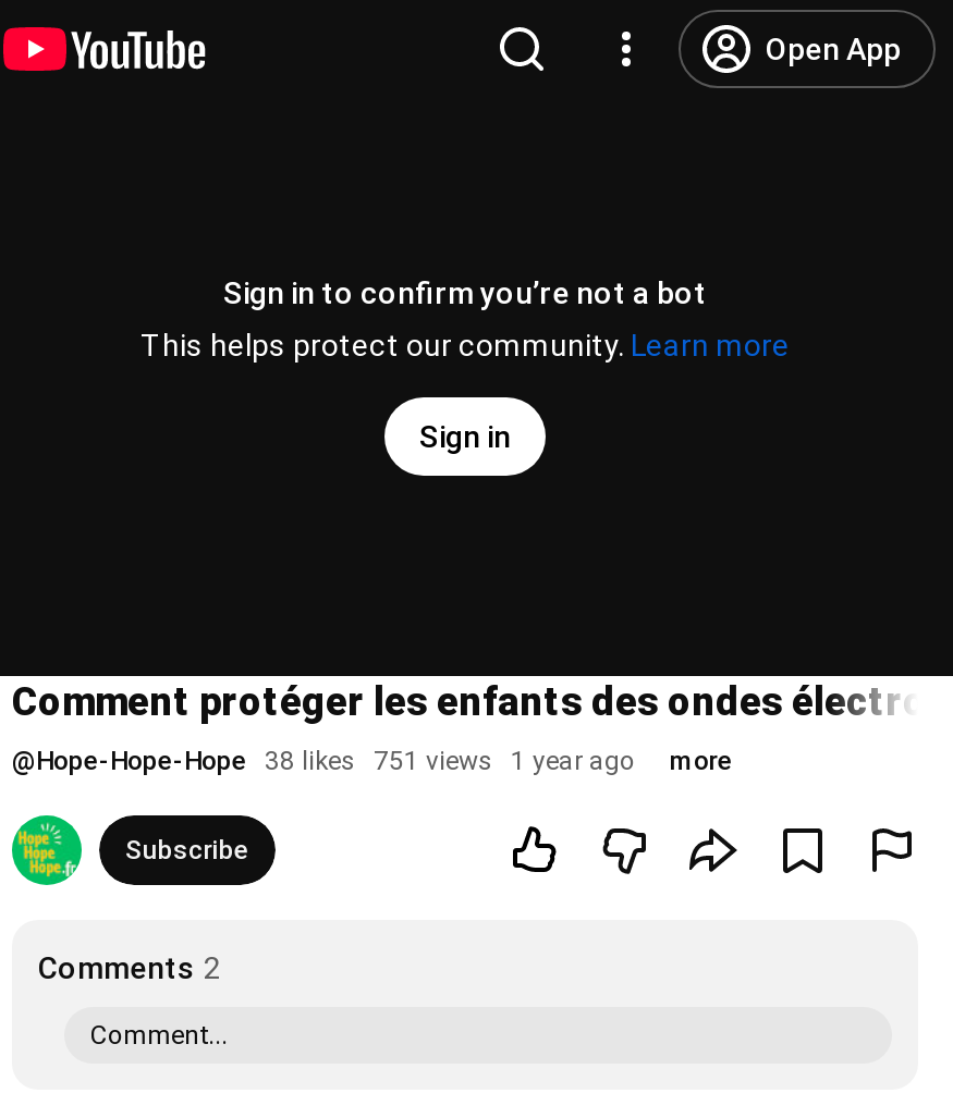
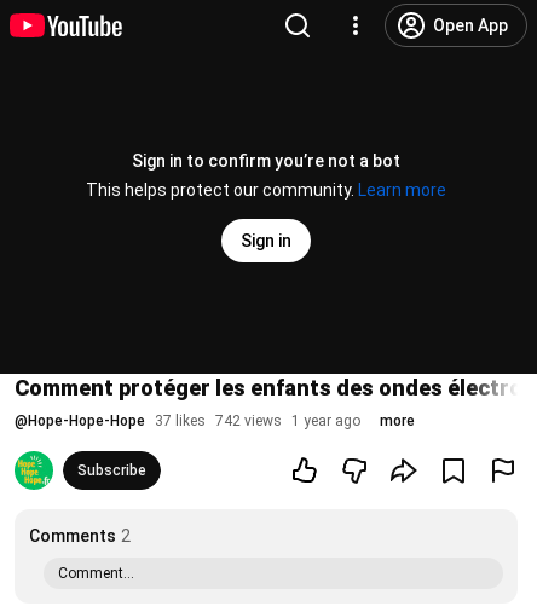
[12,746,635,776] @Hope-Hope-Hope 38 likes 751 views 1 year ago -> [15,412,360,429] @Hope-Hope-Hope 37 likes 742 views 1 year ago

